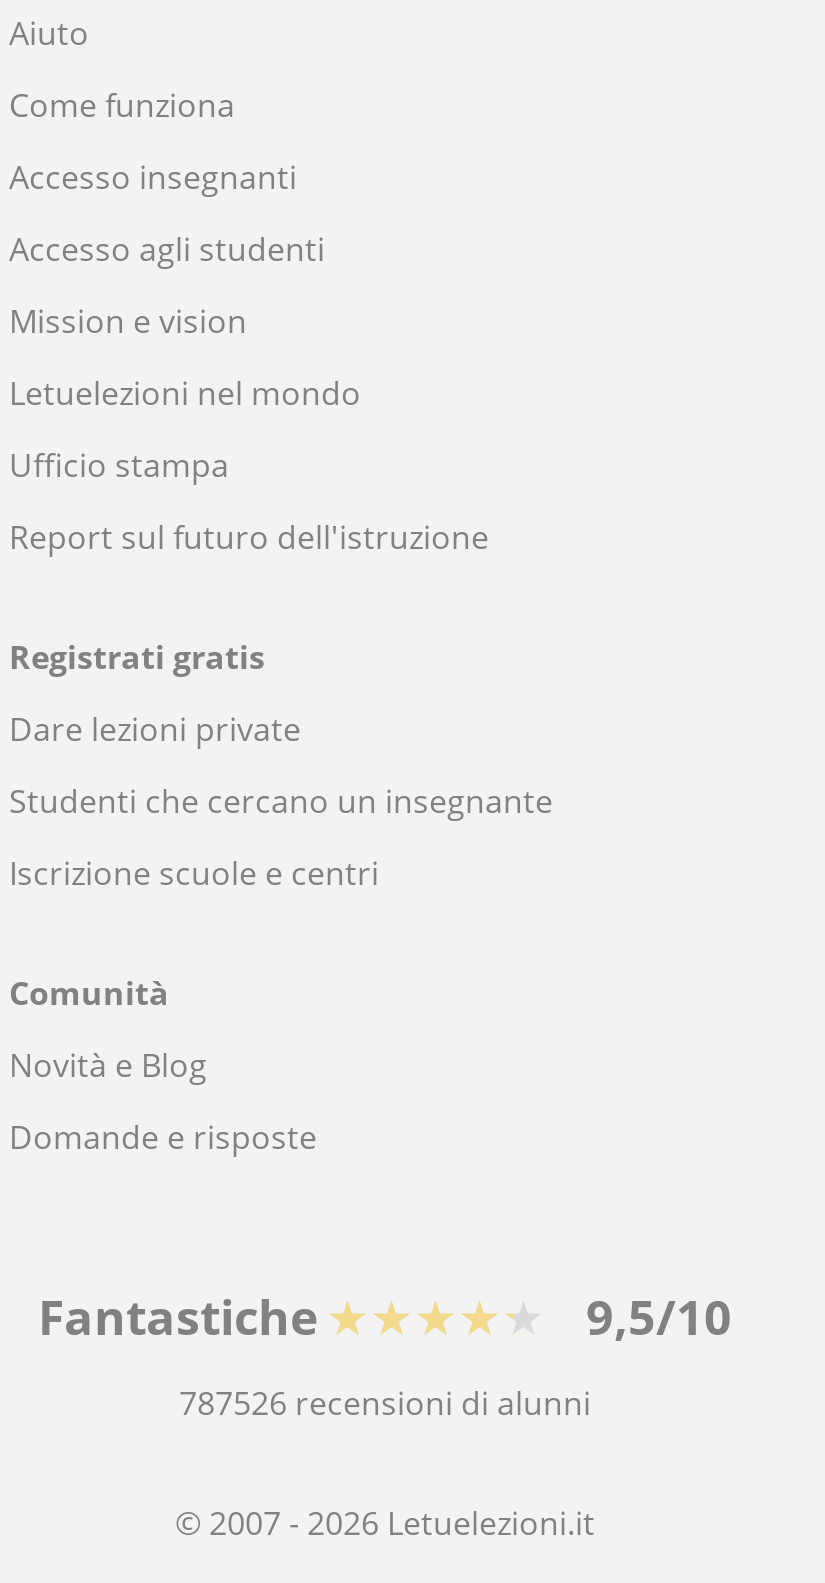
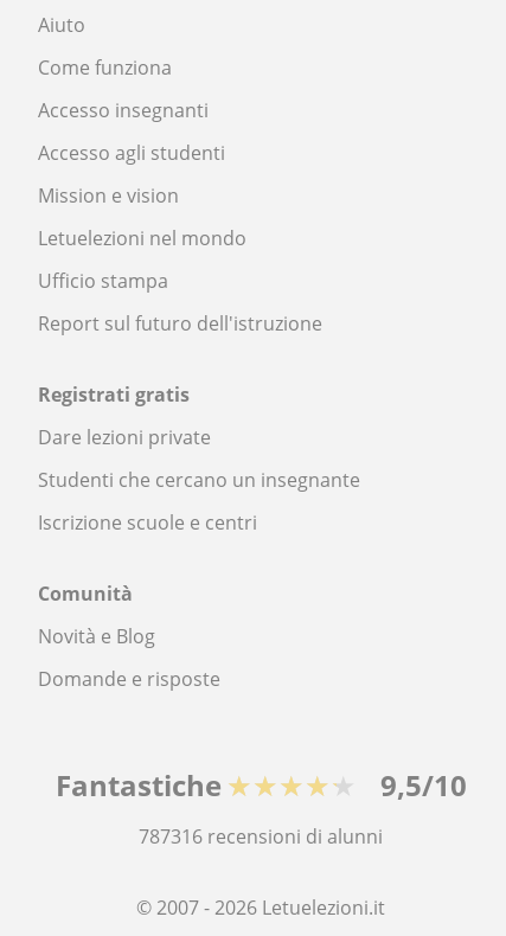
[179,1381,591,1425] 787526 recensioni di alunni -> [139,823,383,849] 787316 recensioni di alunni

